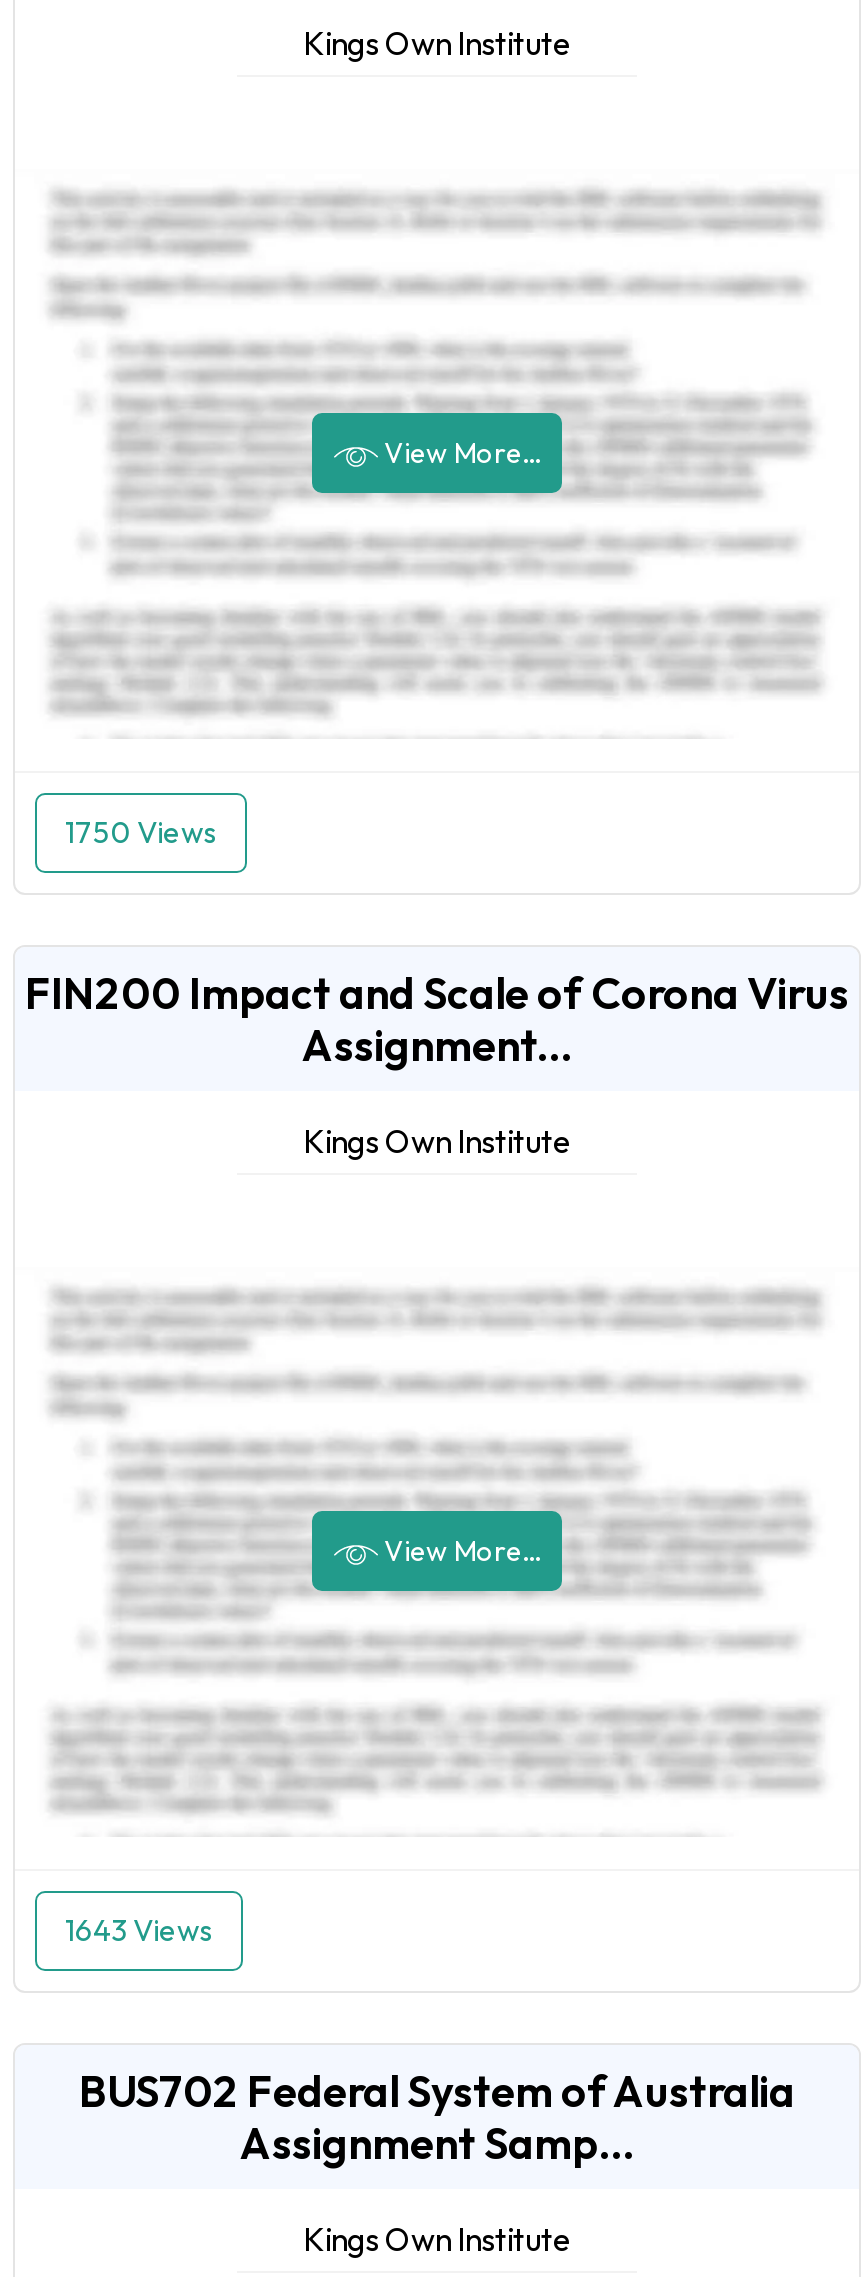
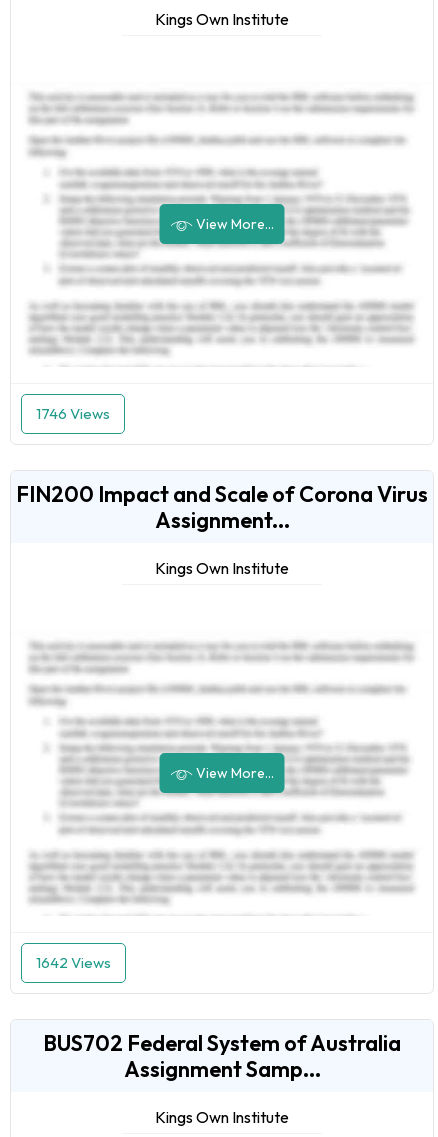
[65,812,217,850] 1750 Views -> [36,404,110,423] 1746 Views
[65,1911,213,1949] 1643 Views -> [36,953,111,972] 1642 Views

